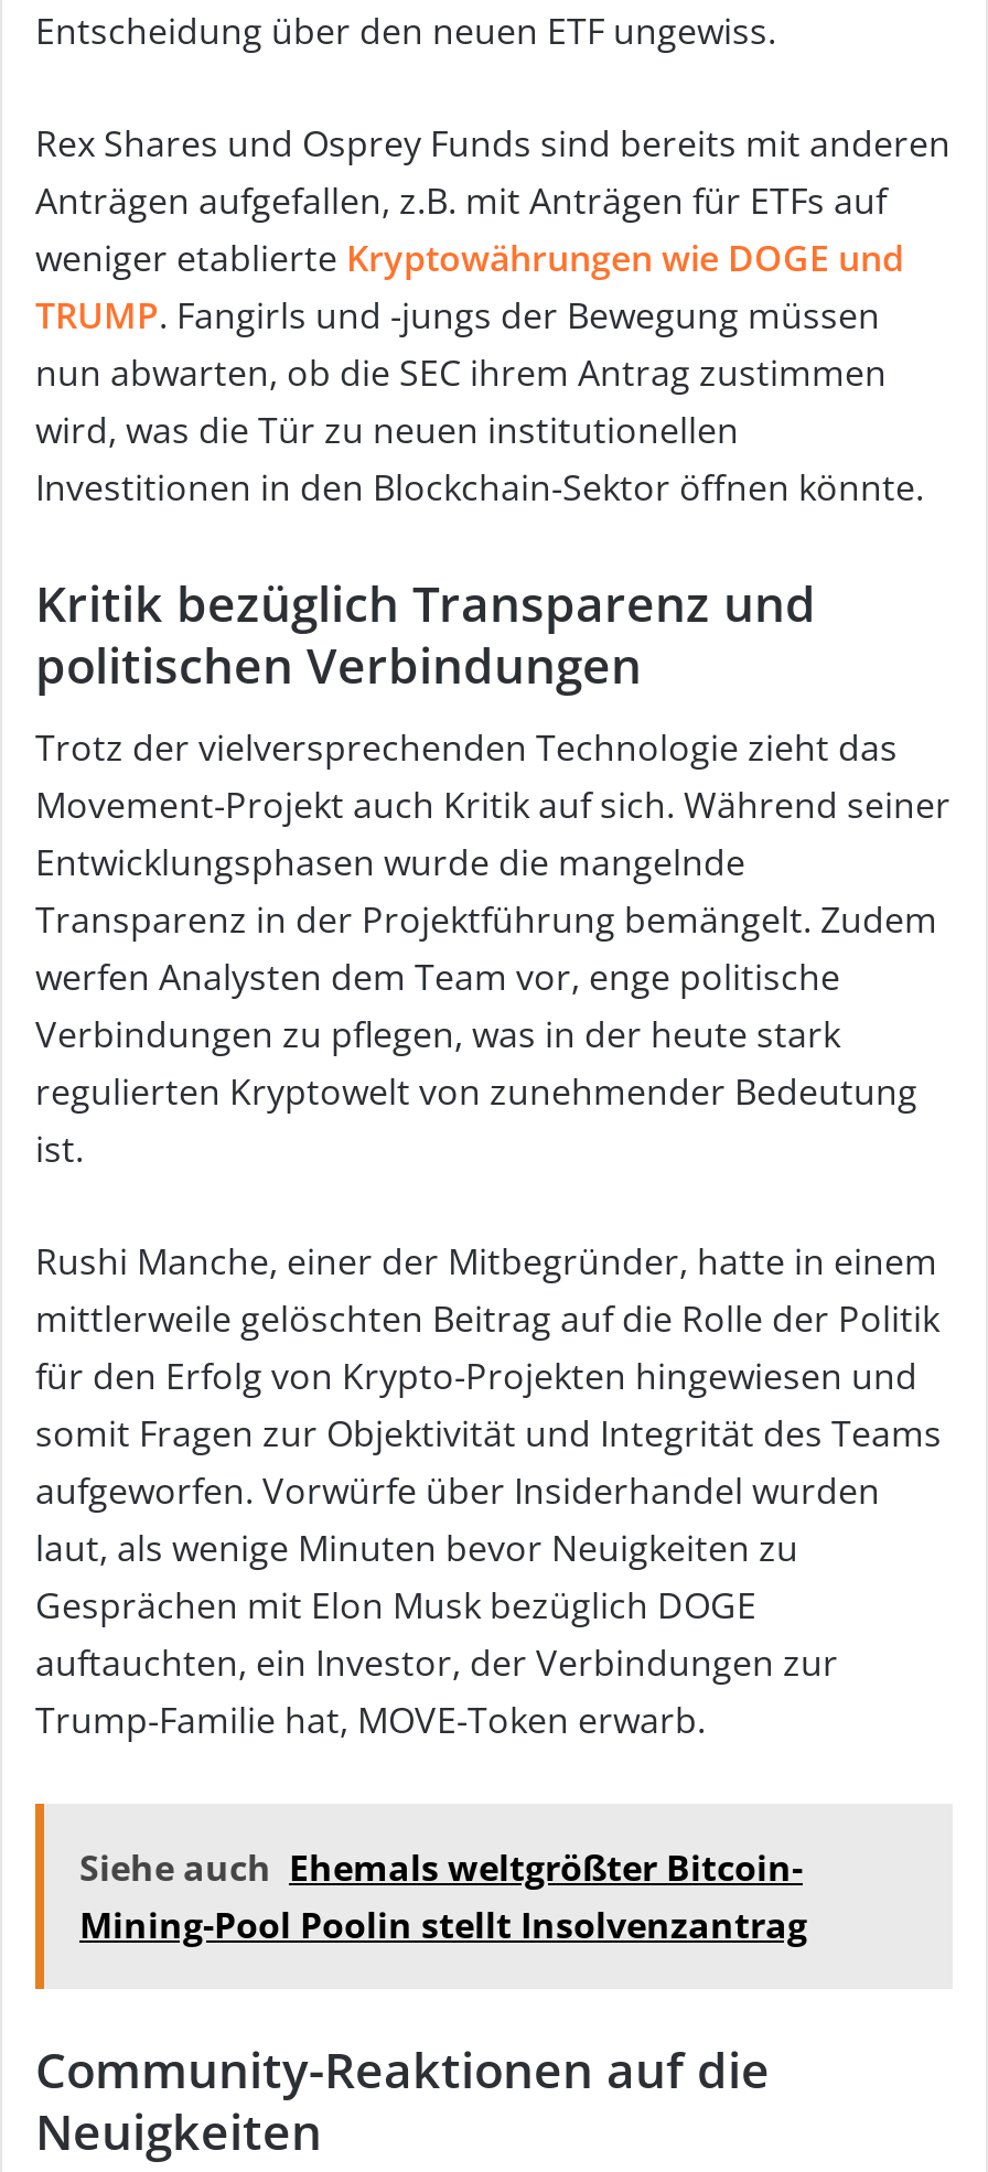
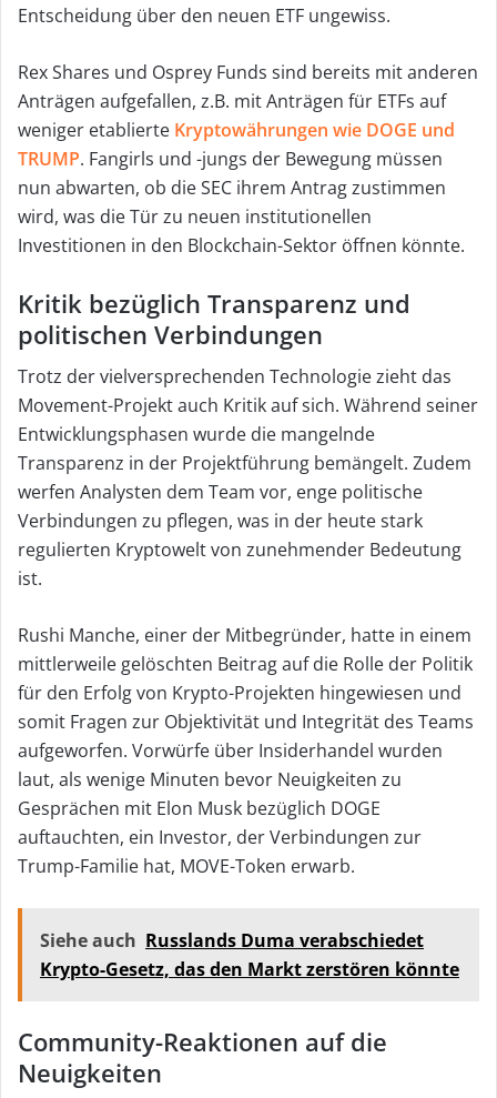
[79,1843,807,1949] Siehe auch Ehemals weltgrößter Bitcoin- | Mining-Pool Poolin stellt Insolvenzantrag -> [40,928,459,981] Siehe auch Russlands Duma verabschiedet | Krypto-Gesetz, das den Markt zerstören könnte

